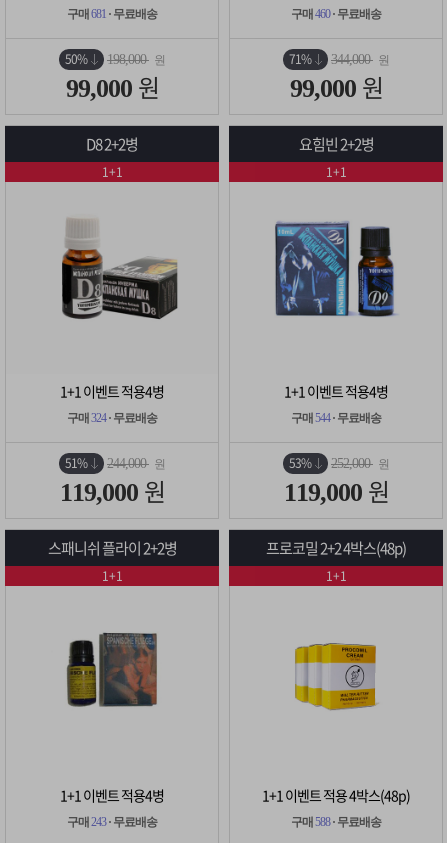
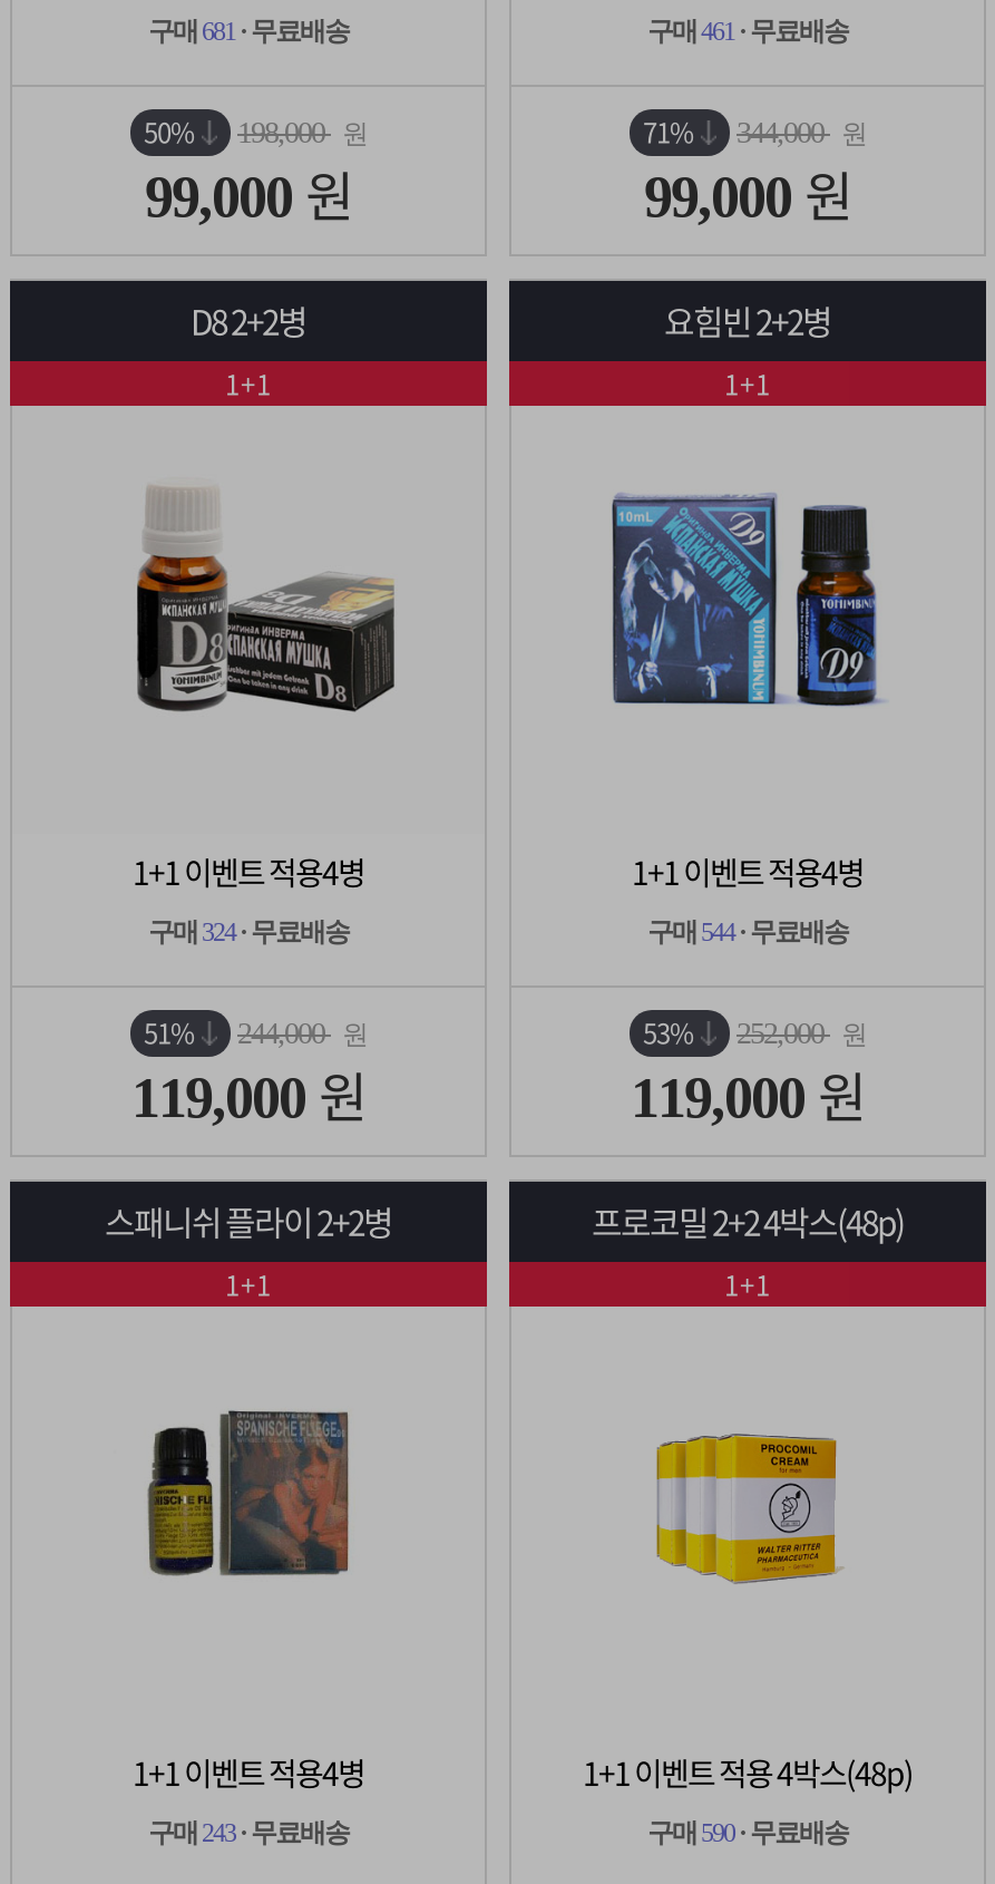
[291,7,381,21] 구매460 · 무료배송 -> [647,16,848,47] 구매461 · 무료배송
[291,815,381,829] 구매 588 · 무료배송 -> [647,1817,848,1848] 구매 590 · 무료배송

